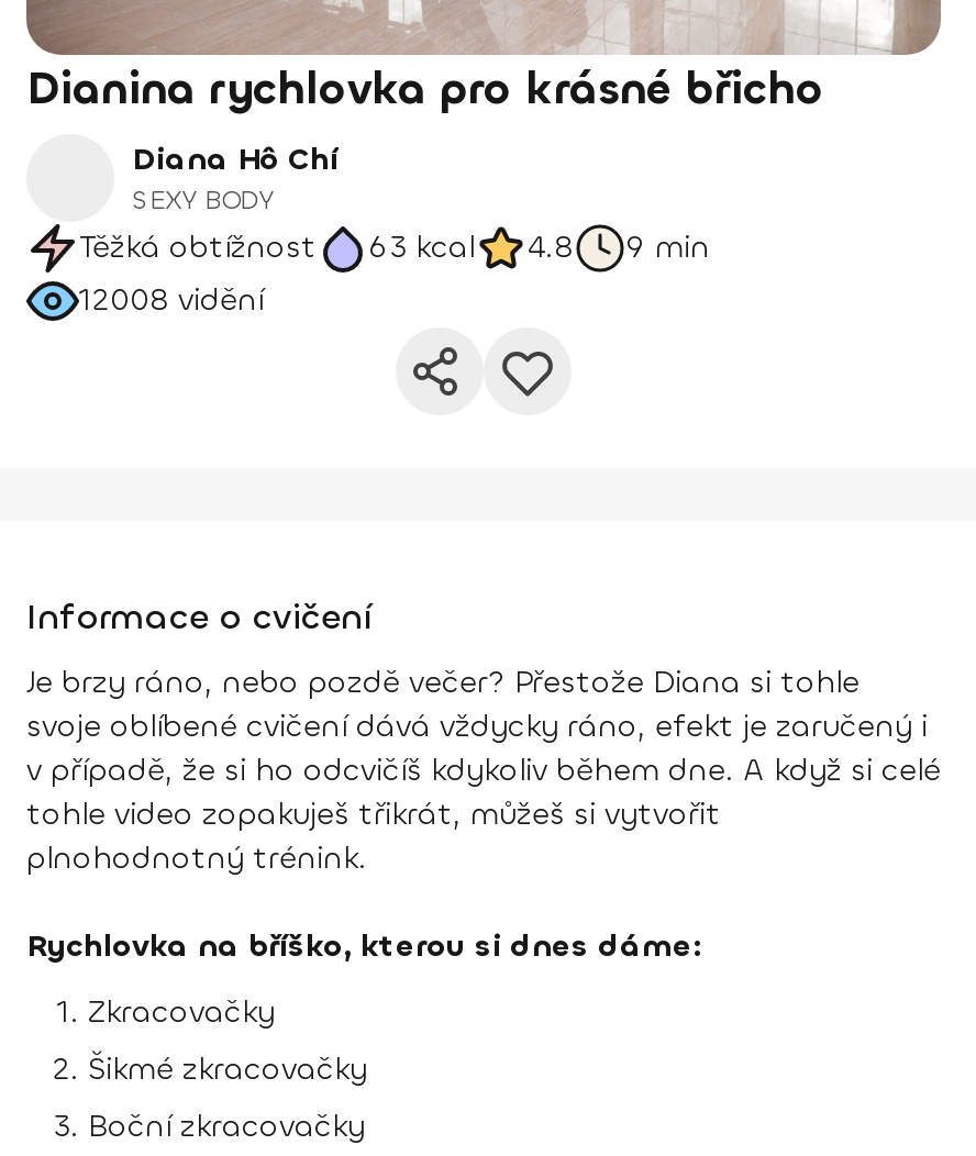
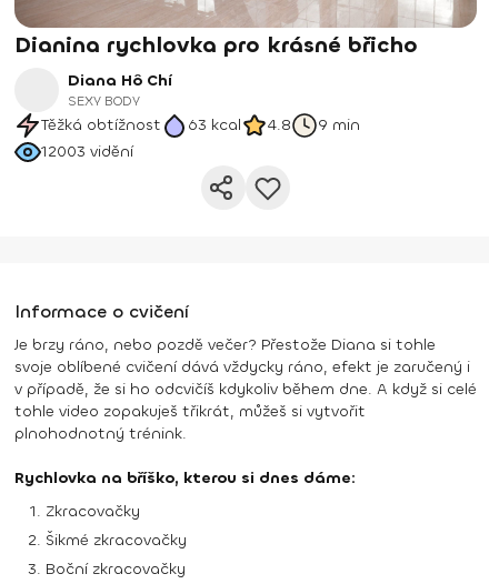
[79,279,264,321] 12008 vidění -> [41,141,133,162] 12003 vidění

